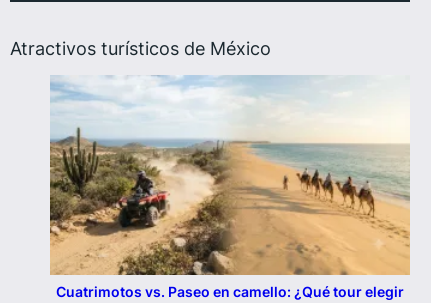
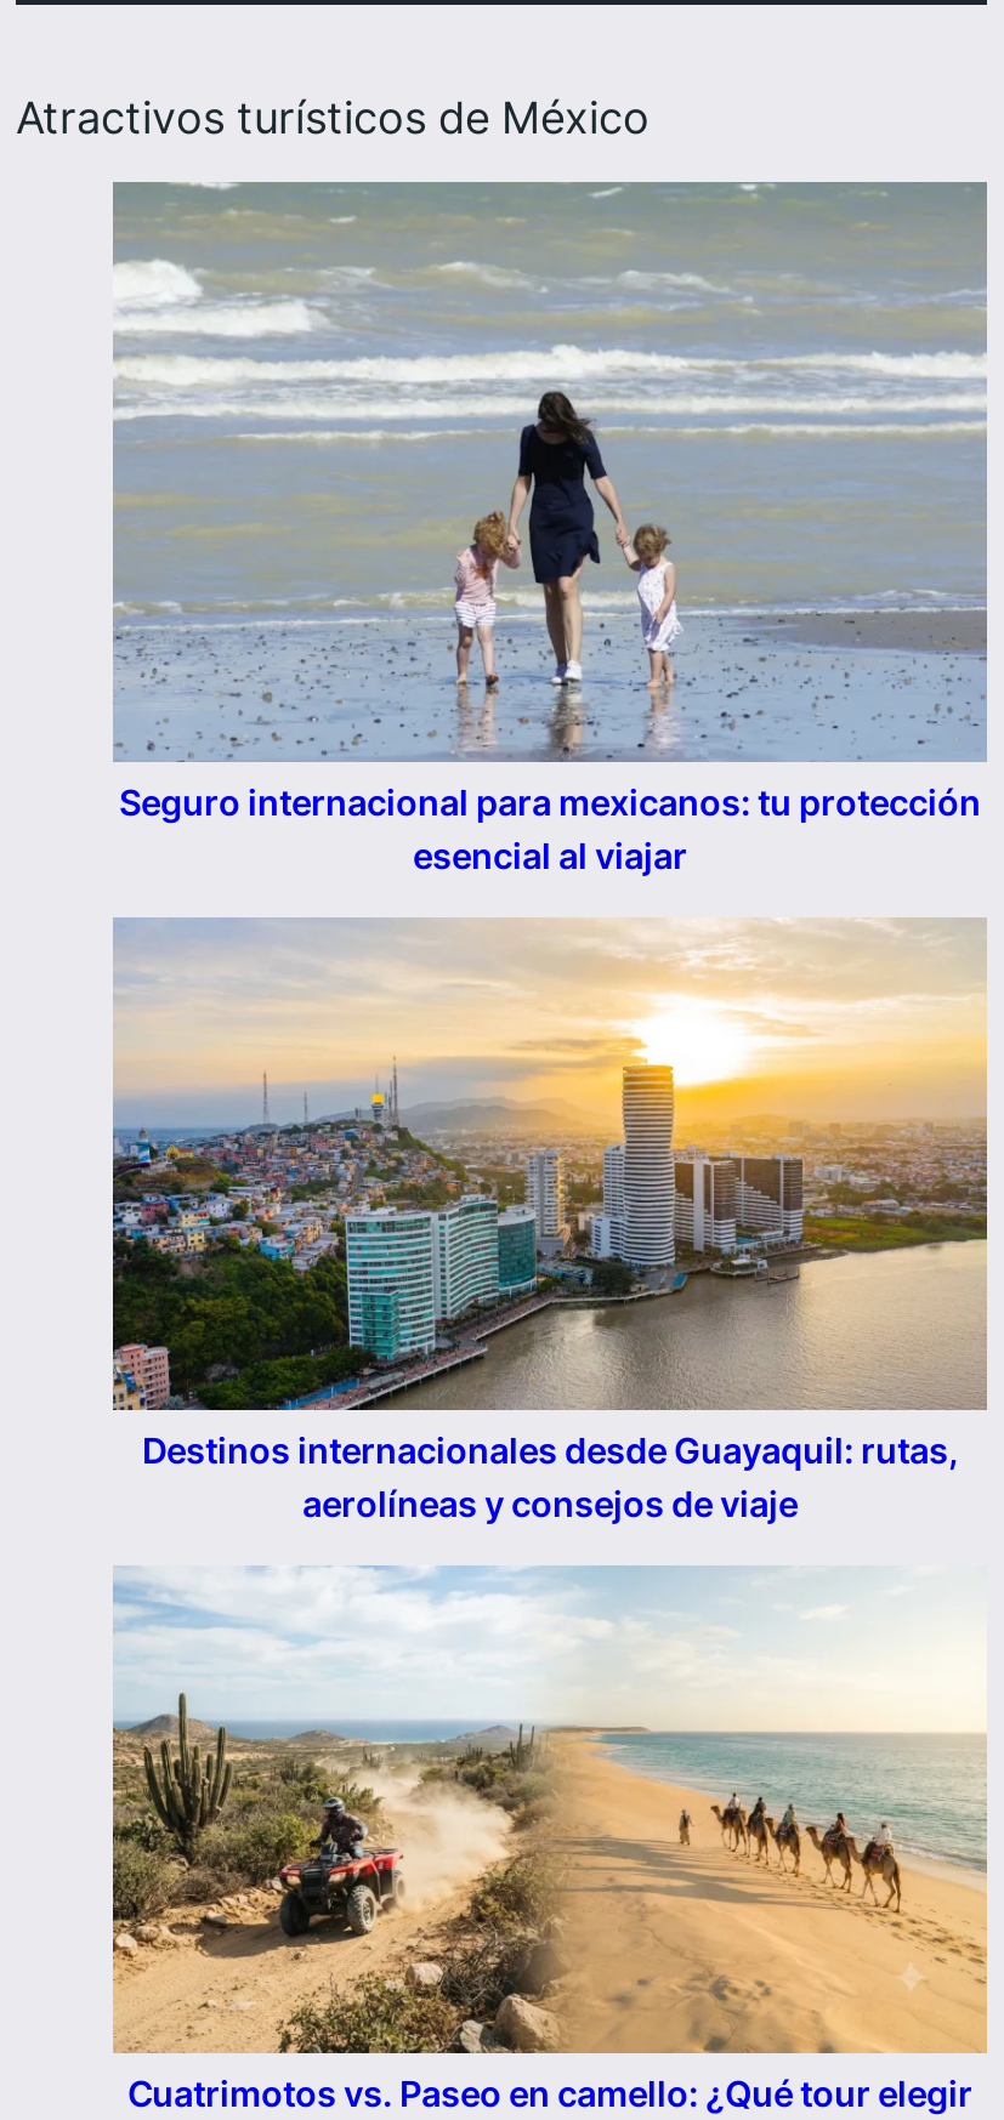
none -> [110,917,989,1524] [image] | Destinos internacionales desde Guayaquil: rutas, | aerolíneas y consejos de viaje
none -> [113,180,987,876] [image] | Seguro internacional para mexicanos: tu protección | esencial al viajar

